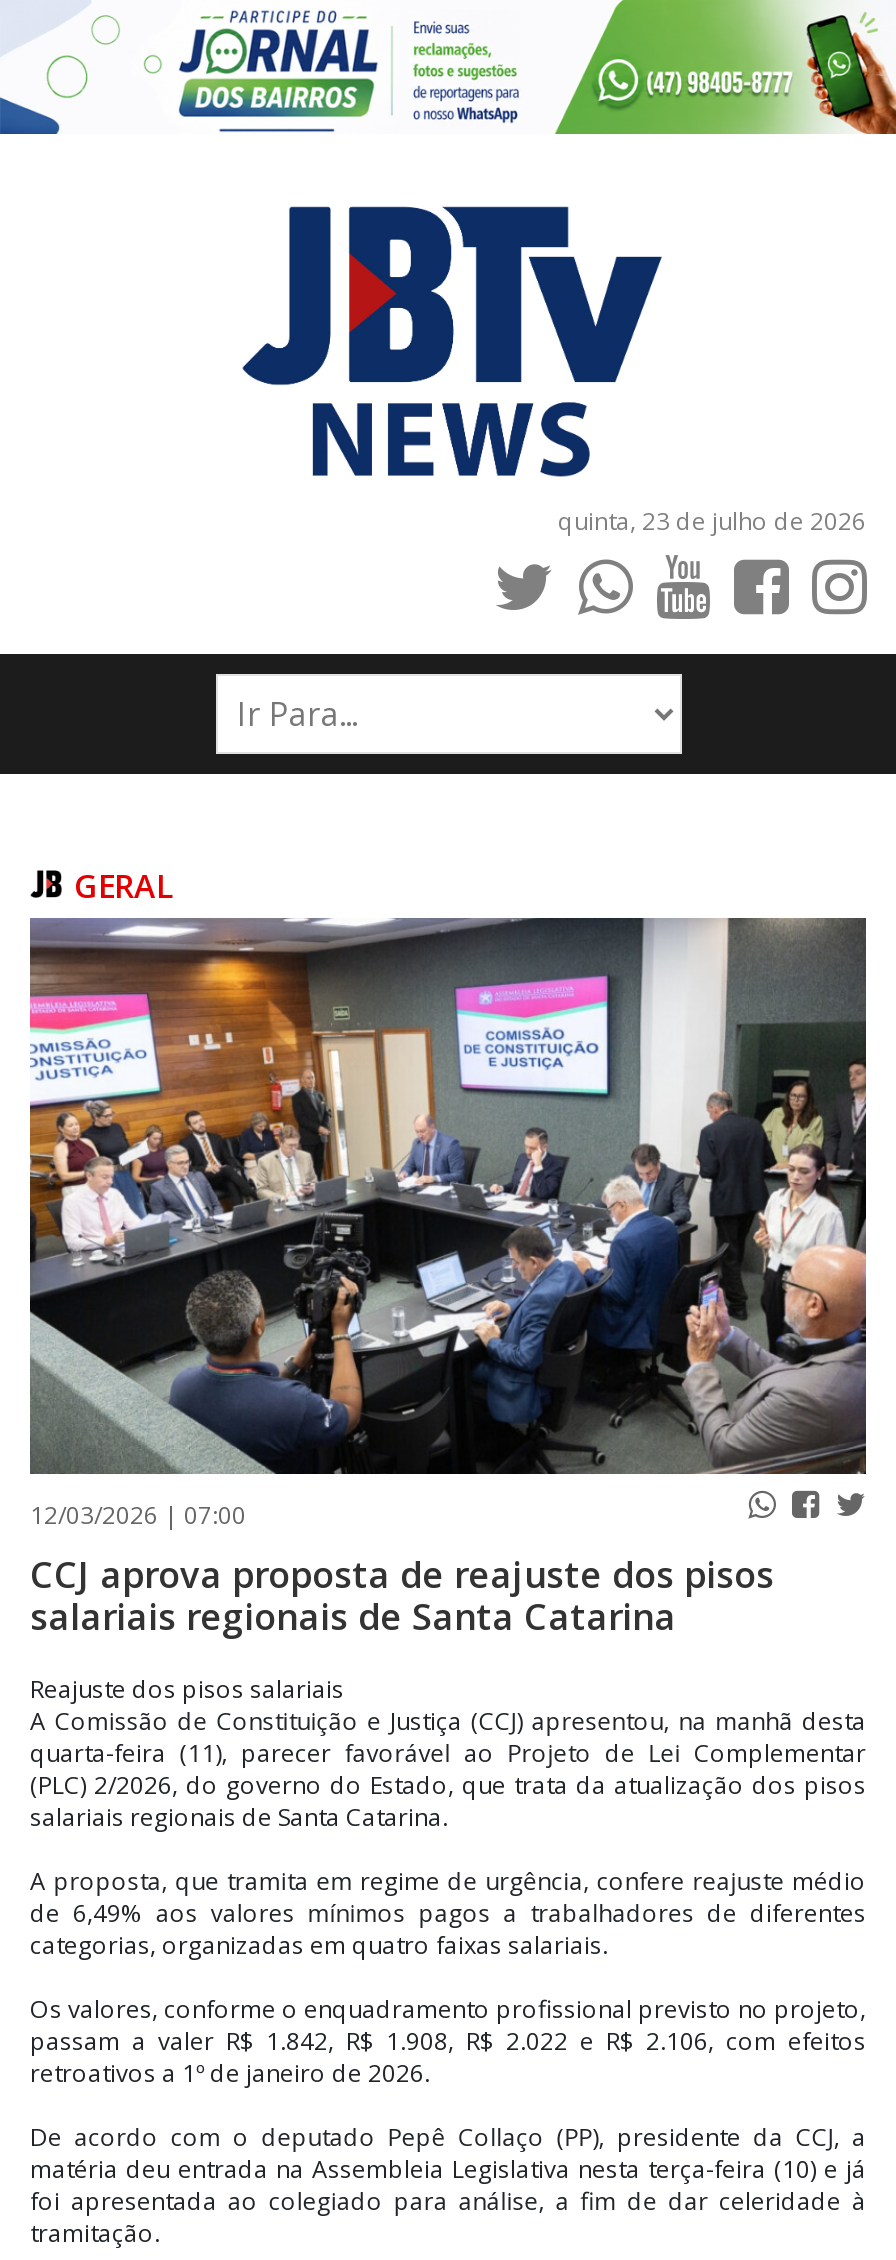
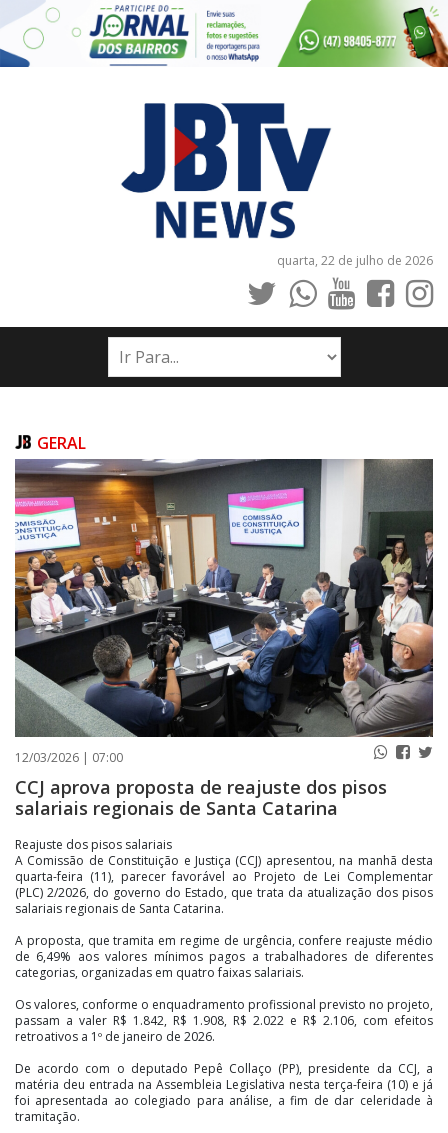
[558,504,866,538] quinta, 23 de julho de 2026 -> [277,252,433,269] quarta, 22 de julho de 2026

